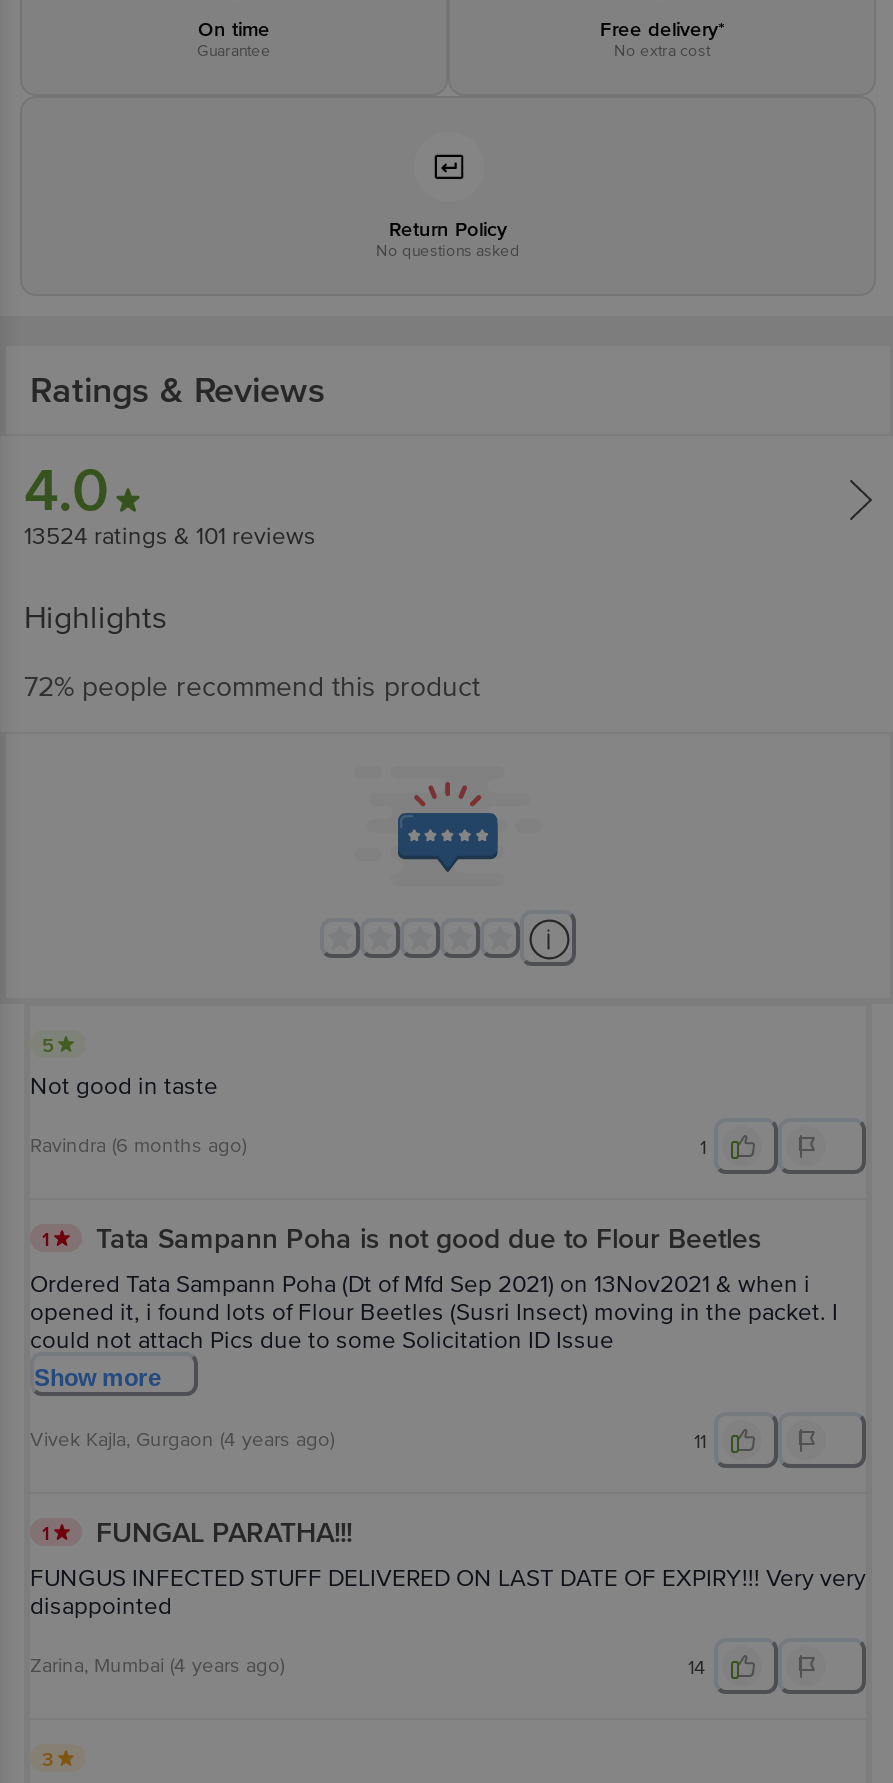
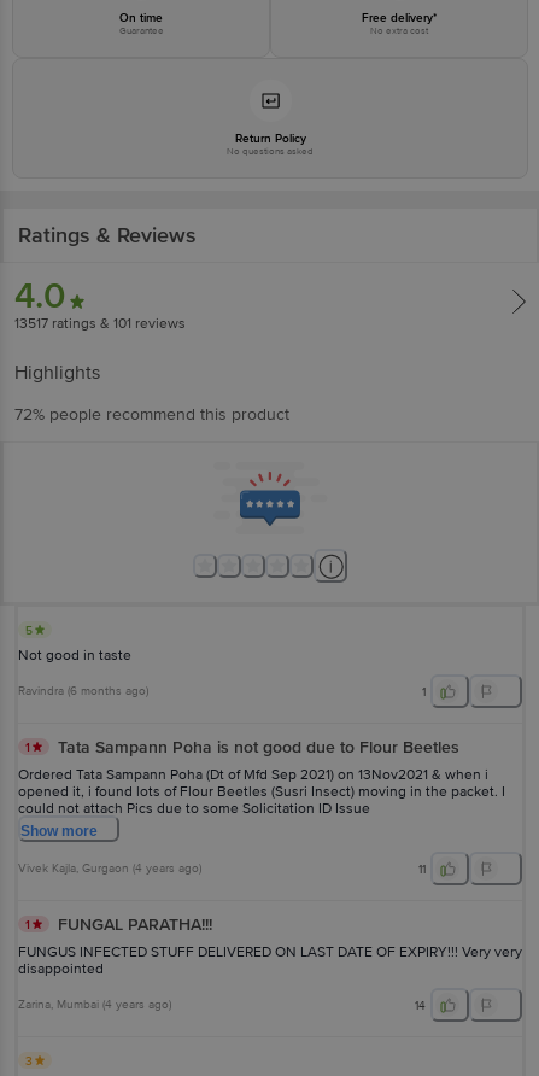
[24,523,316,553] 13524 ratings & 101 reviews -> [14,315,186,333] 13517 ratings & 101 reviews

